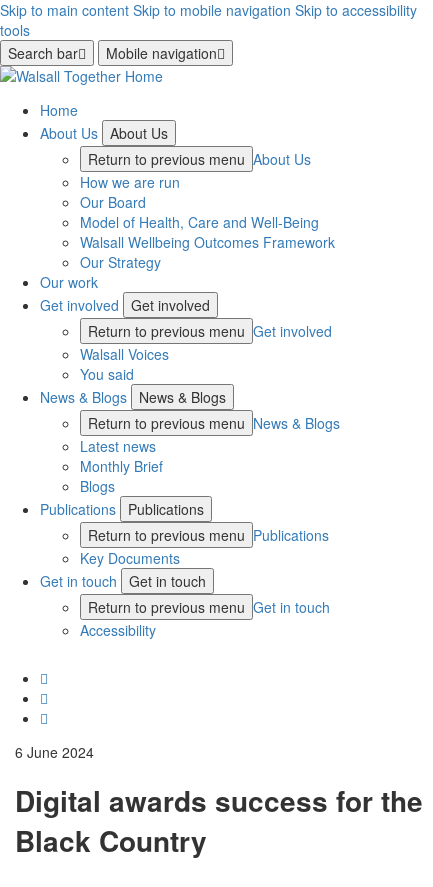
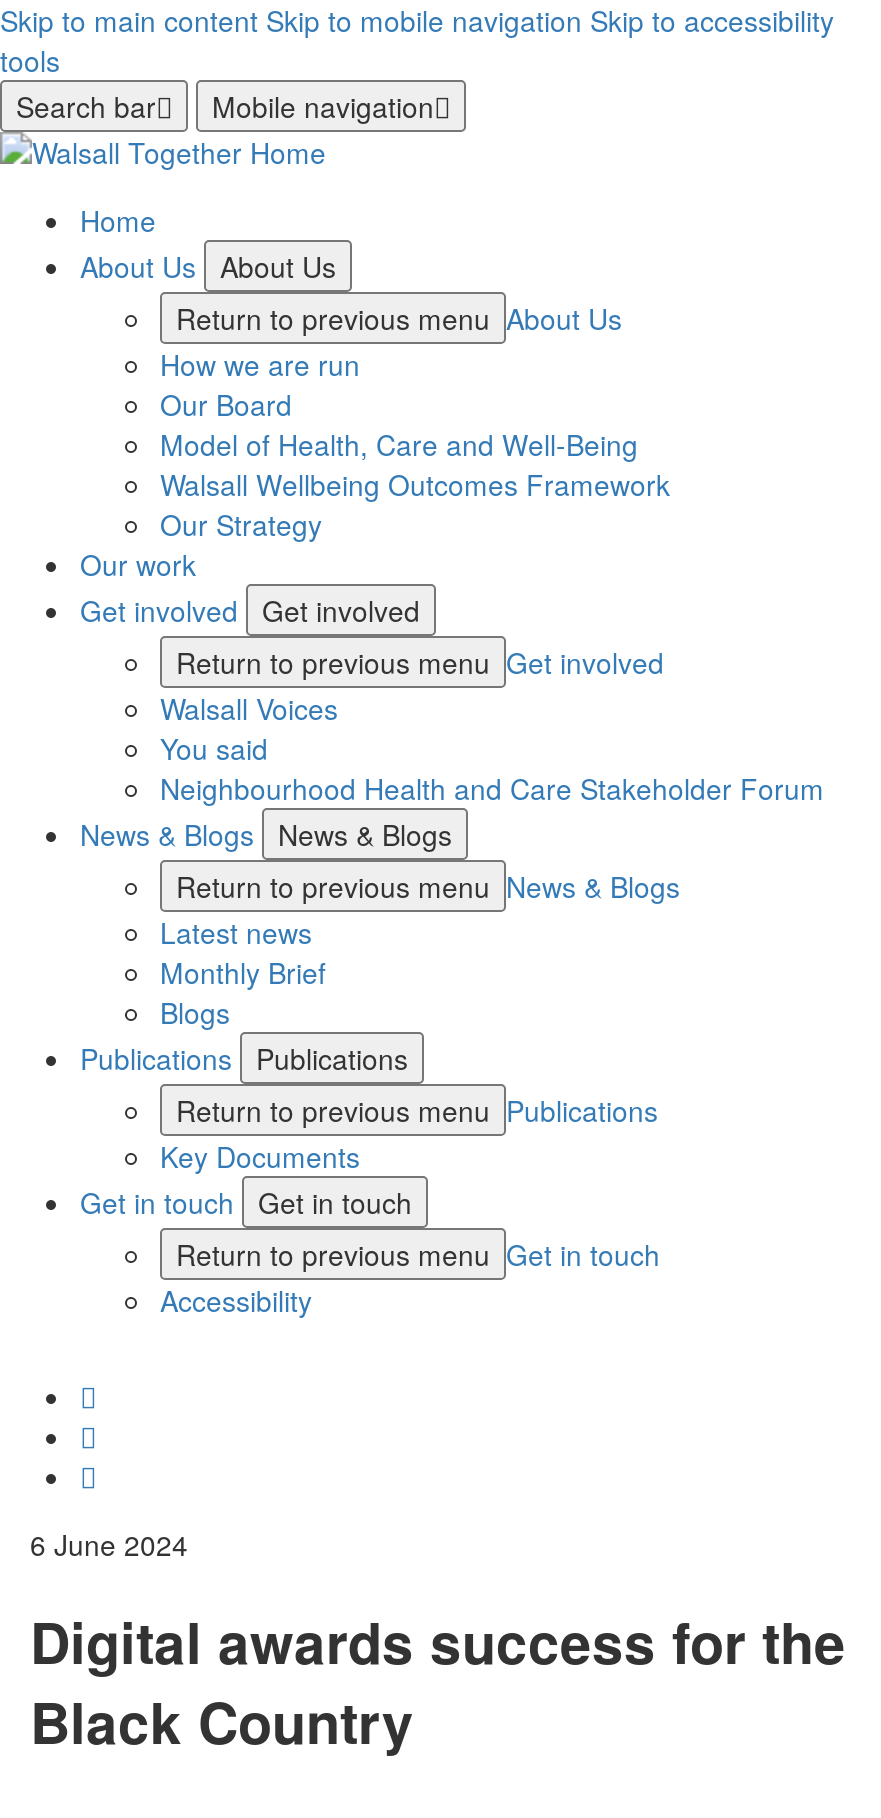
none -> [160,768,824,808] Neighbourhood Health and Care Stakeholder Forum

